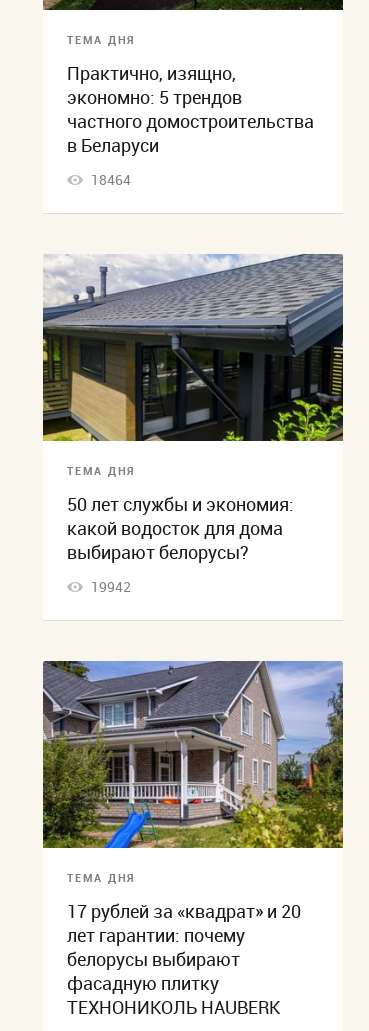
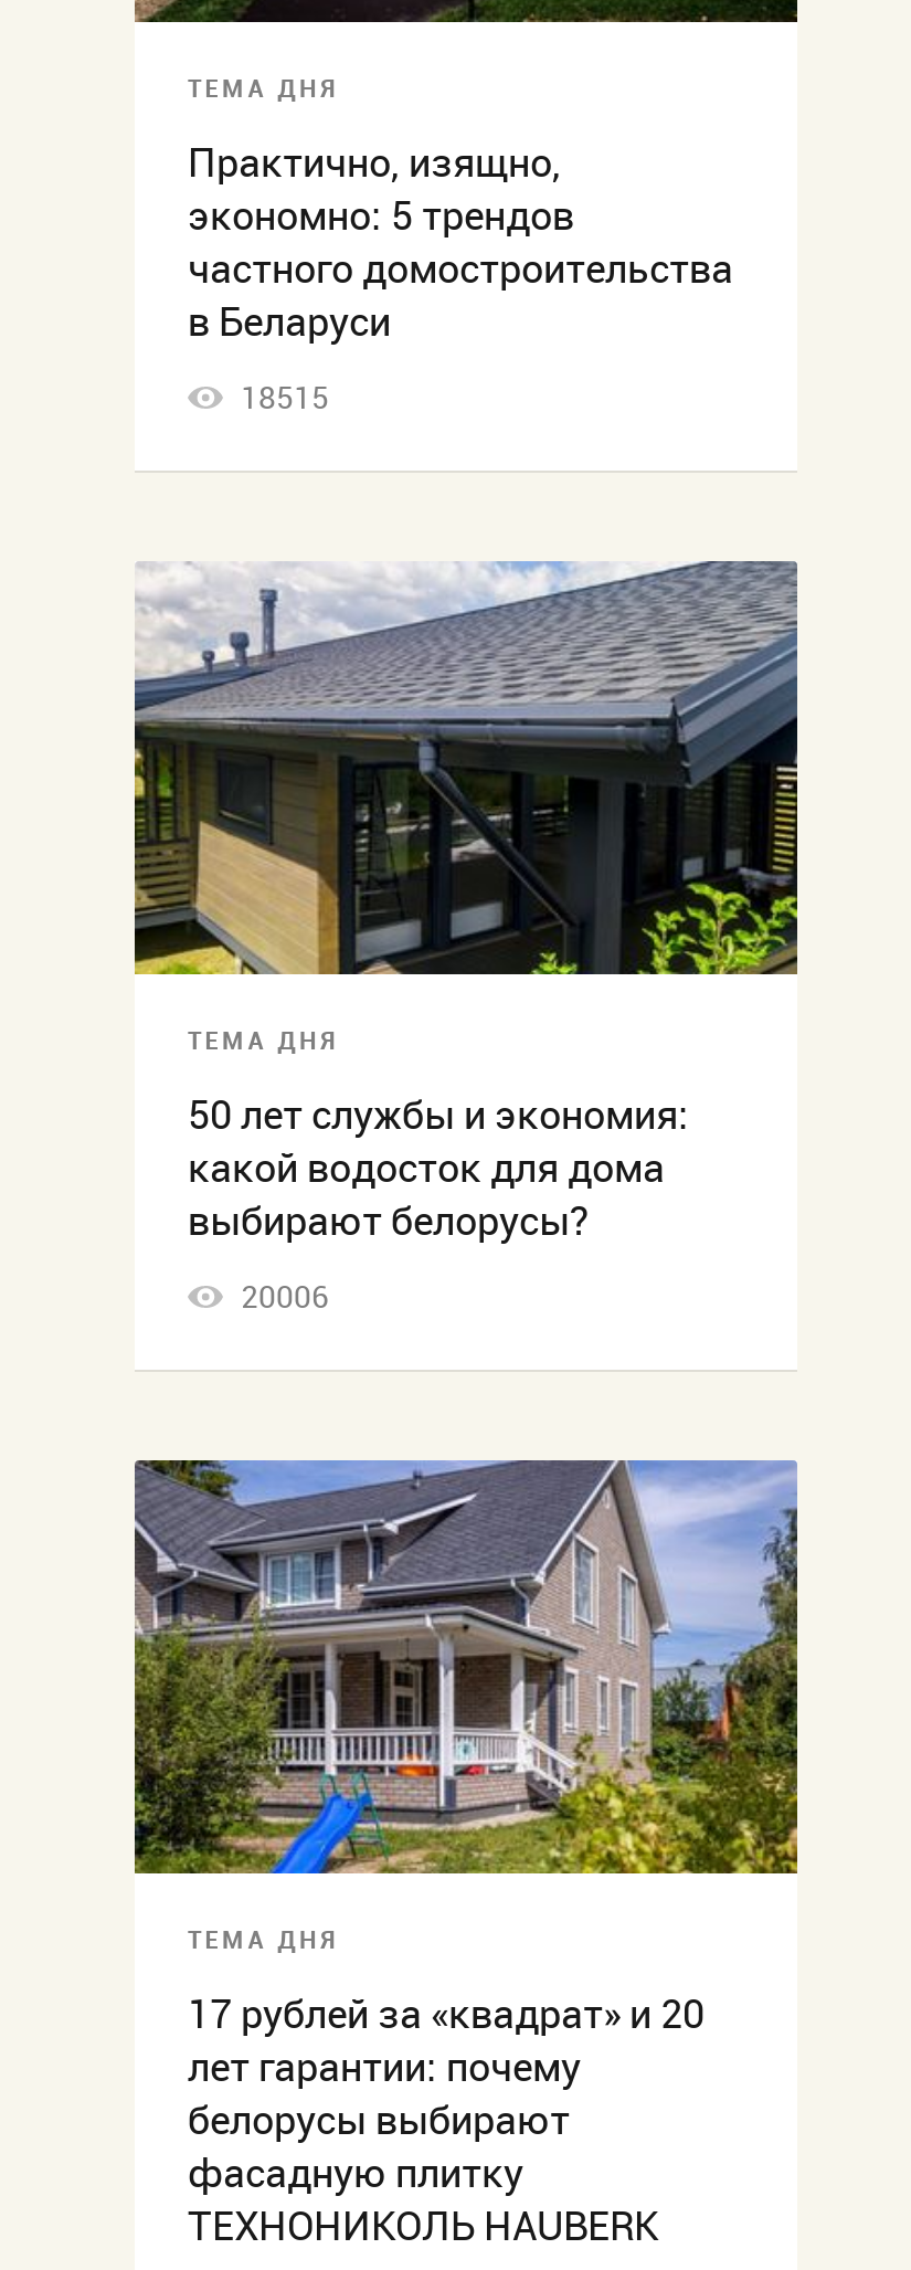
[91,172,131,188] 18464 -> [241,380,329,415] 18515
[91,579,131,595] 19942 -> [241,1279,329,1315] 20006

